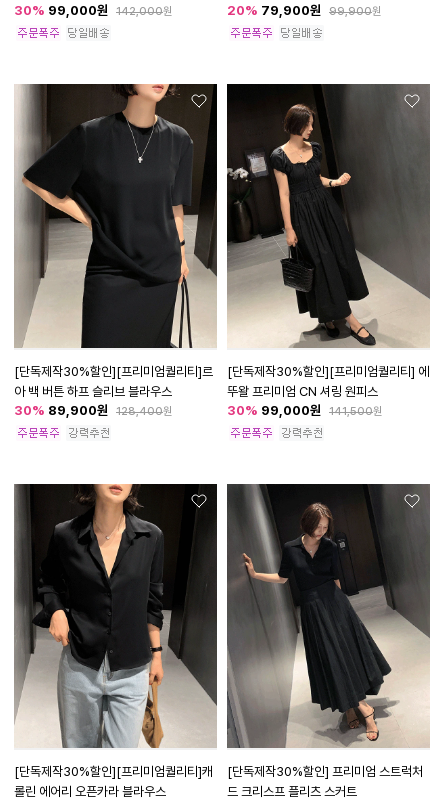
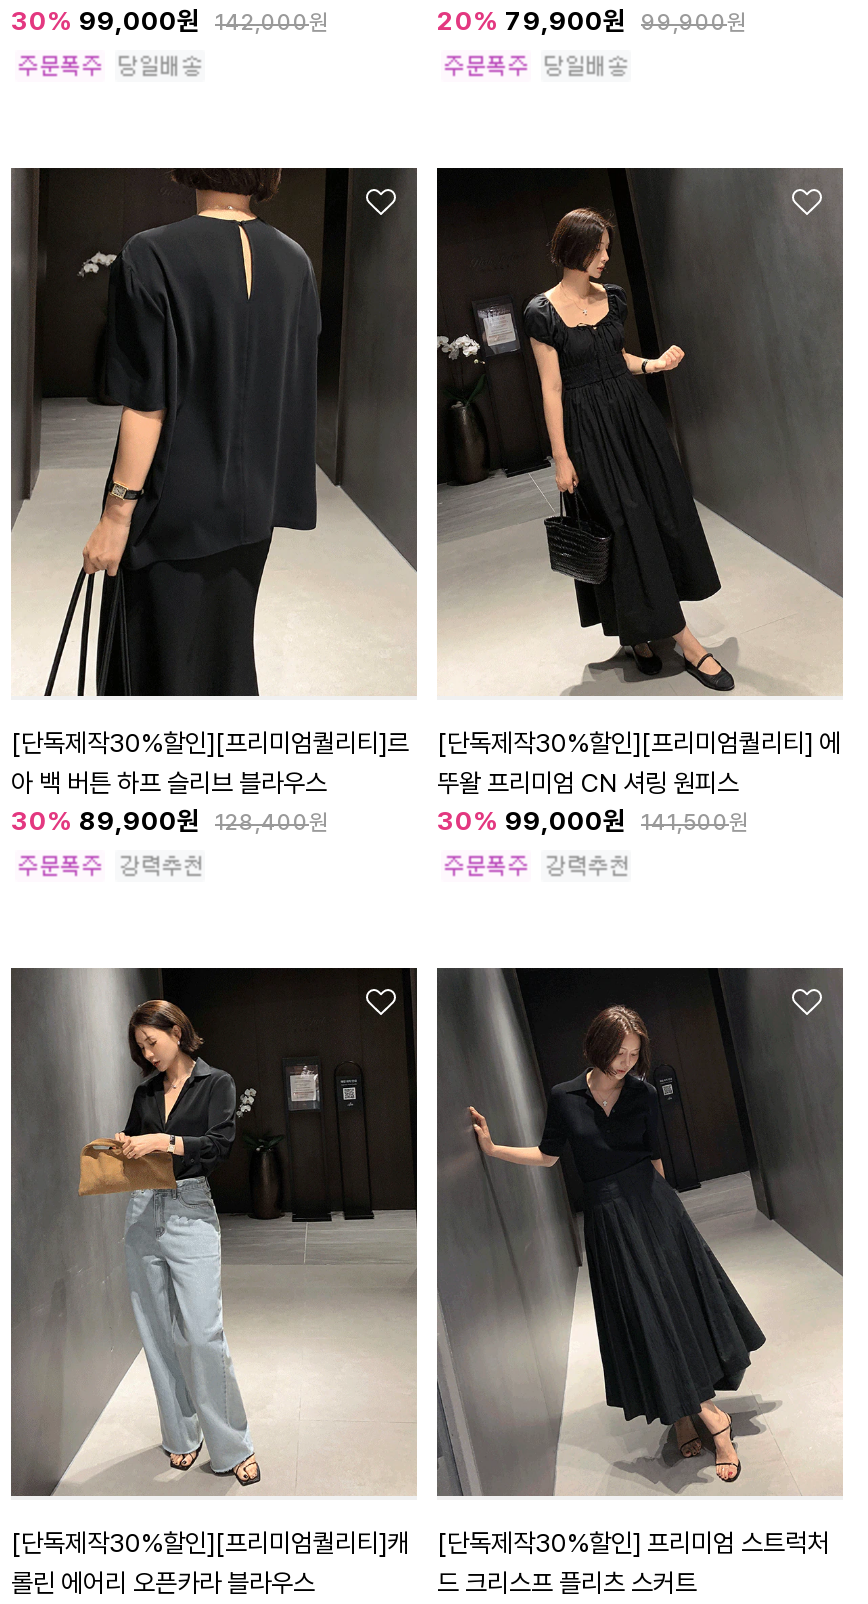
[14,83,217,349] [image] -> [11,166,417,698] [image]
[14,483,217,748] [image] -> [9,966,417,1498] [image]

